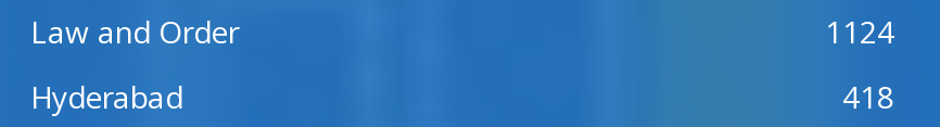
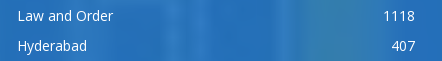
[825,12,894,53] 1124 -> [383,6,415,25] 1118
[842,77,894,118] 418 -> [391,36,415,55] 407

